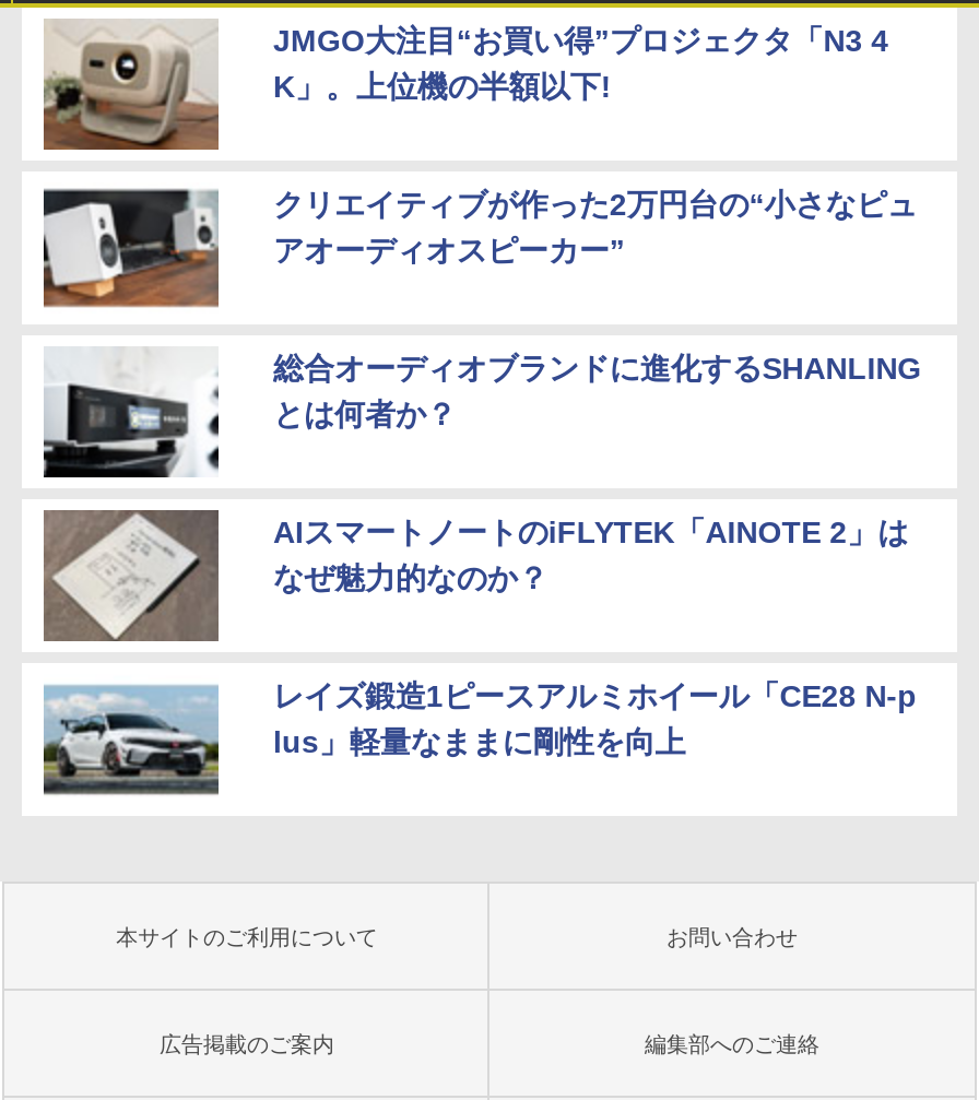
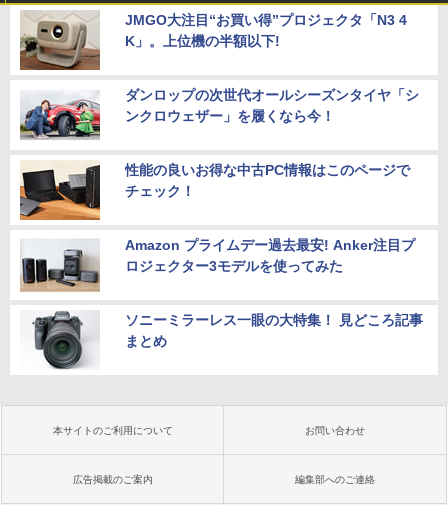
[42,187,917,309] [image] | クリエイティブが作った2万円台の“小さなピュ | アオーディオスピーカー” -> [19,87,419,142] [image] | ダンロップの次世代オールシーズンタイヤ「シ | ンクロウェザー」を履くなら今！
[42,351,922,480] [image] | 総合オーディオブランドに進化するSHANLING | とは何者か？ -> [19,162,410,221] [image] | 性能の良いお得な中古PC情報はこのページで | チェック！
[42,508,908,643] [image] | AIスマートノートのiFLYTEK「AINOTE 2」は | なぜ魅力的なのか？ -> [20,235,415,295] [image] | Amazon プライムデー過去最安! Anker注目プ | ロジェクター3モデルを使ってみた
[42,676,917,803] [image] | レイズ鍛造1ピースアルミホイール「CE28 N-p | lus」軽量なままに剛性を向上 -> [20,310,423,370] [image] | ソニーミラーレス一眼の大特集！ 見どころ記事 | まとめ

